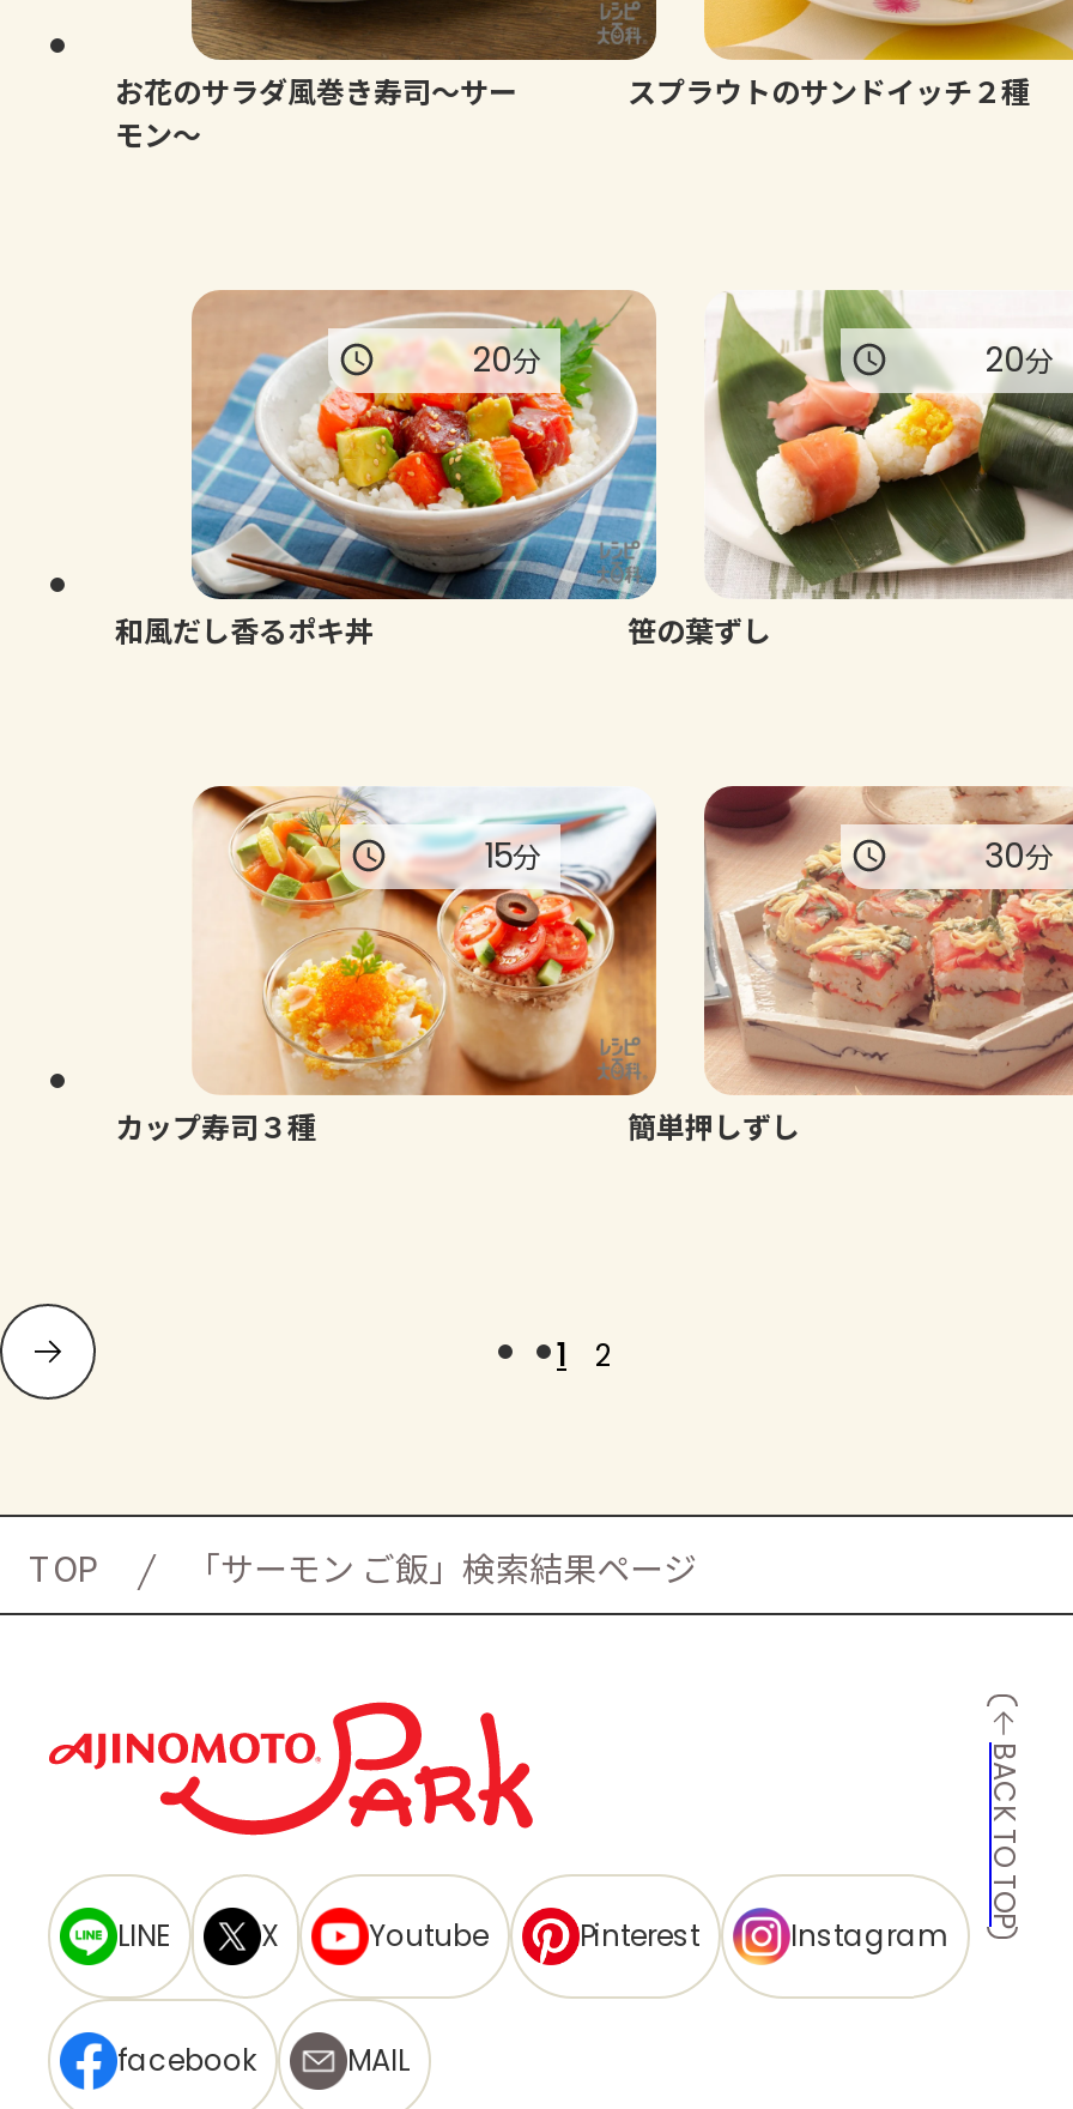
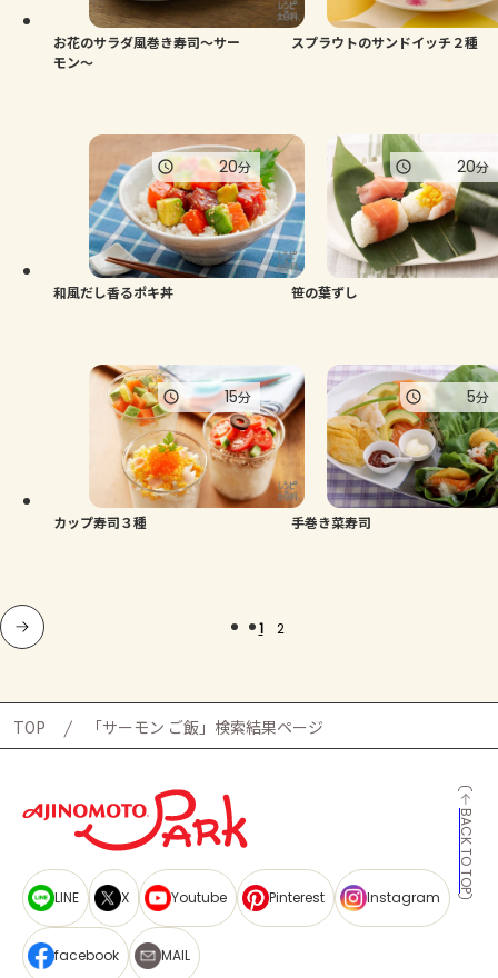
[702,784,1066,1098] [image] | 30分 -> [326,363,495,509] [image] | 5分
[628,1106,800,1146] 簡単押しずし -> [291,513,371,532] 手巻き菜寿司

